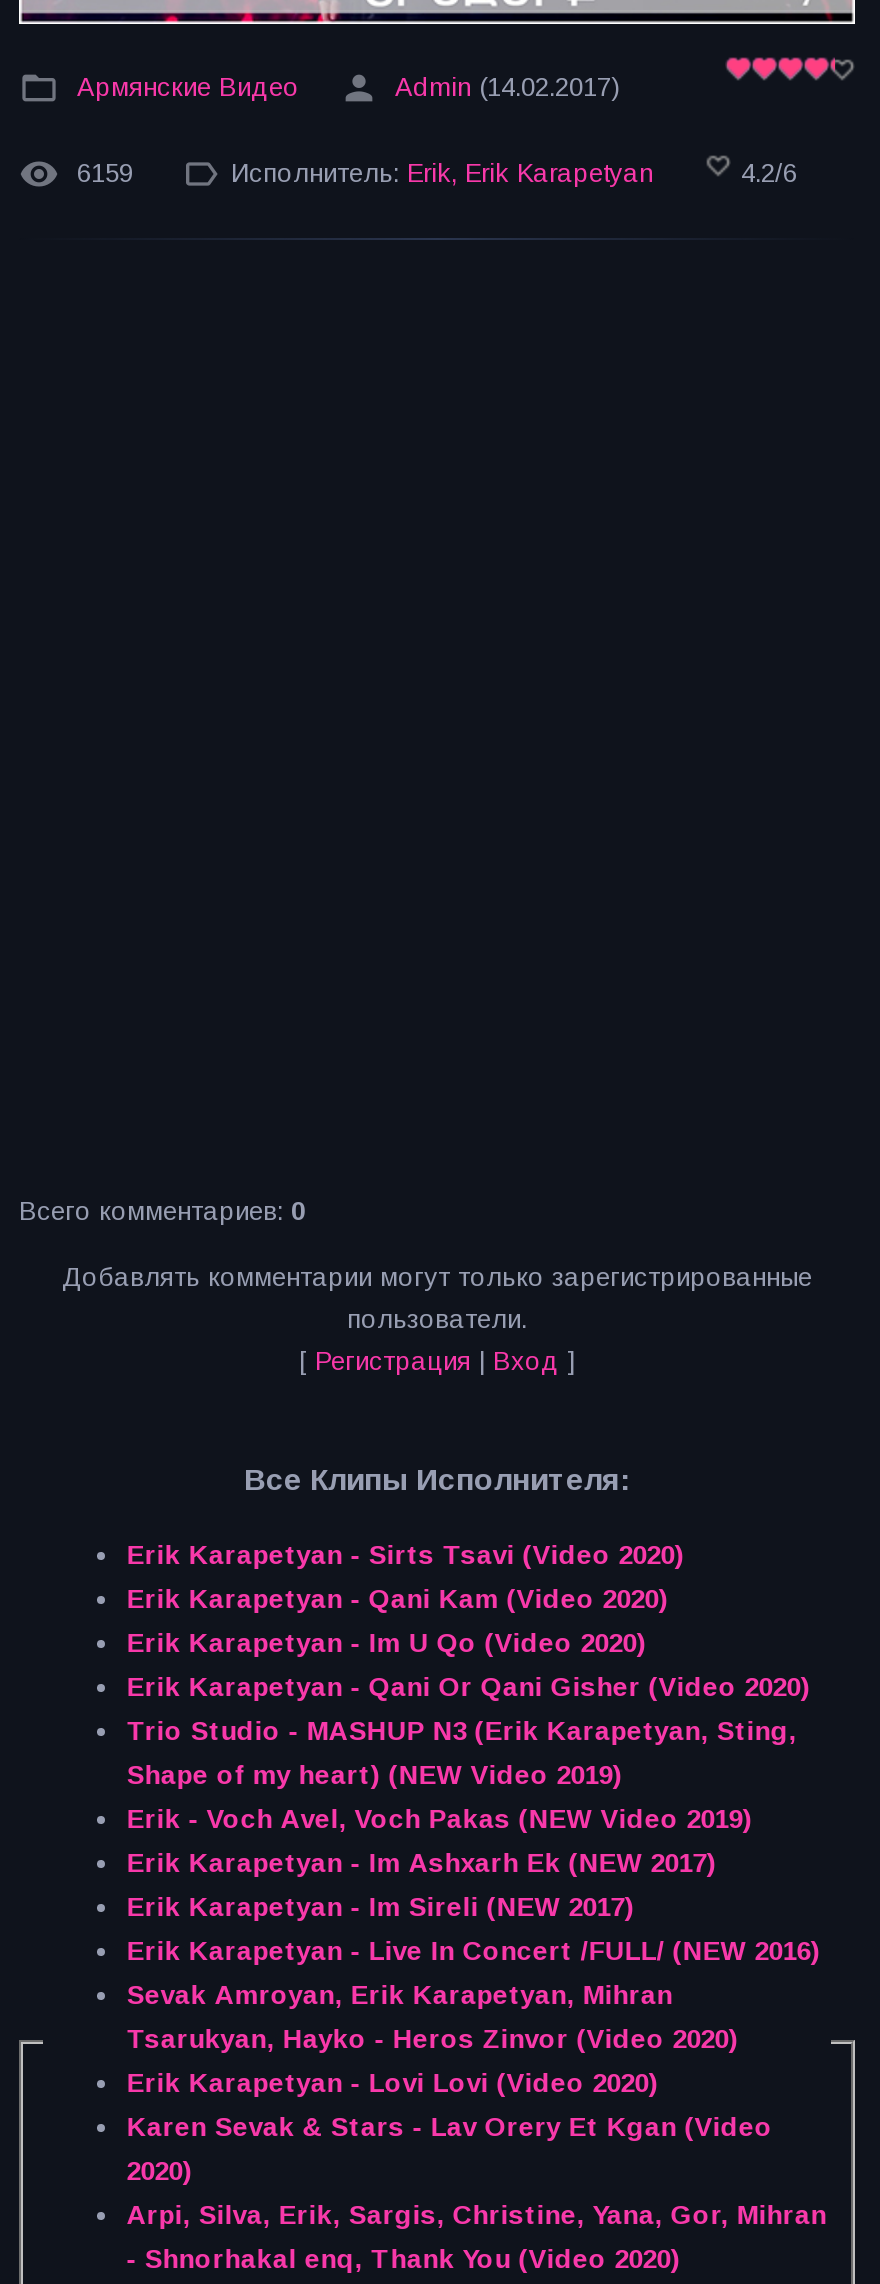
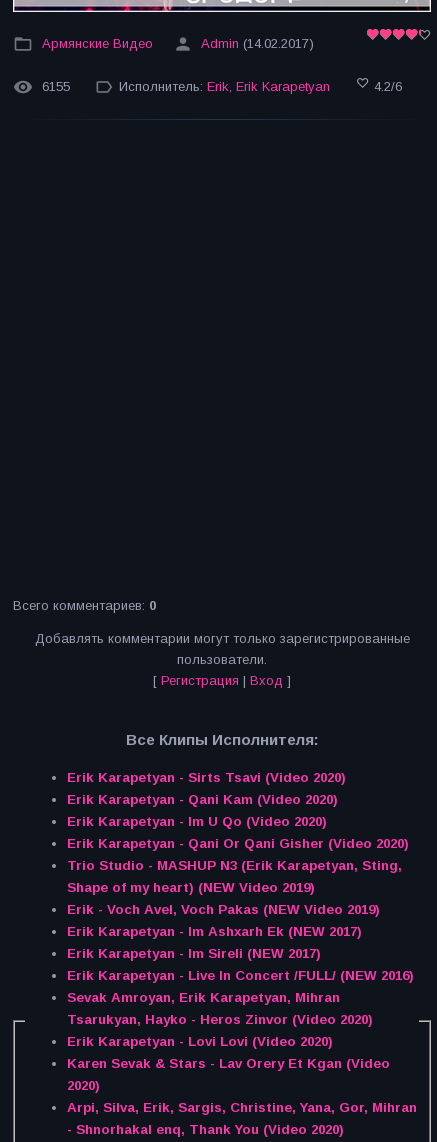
[77,158,133,188] 6159 -> [42,79,70,94] 6155

